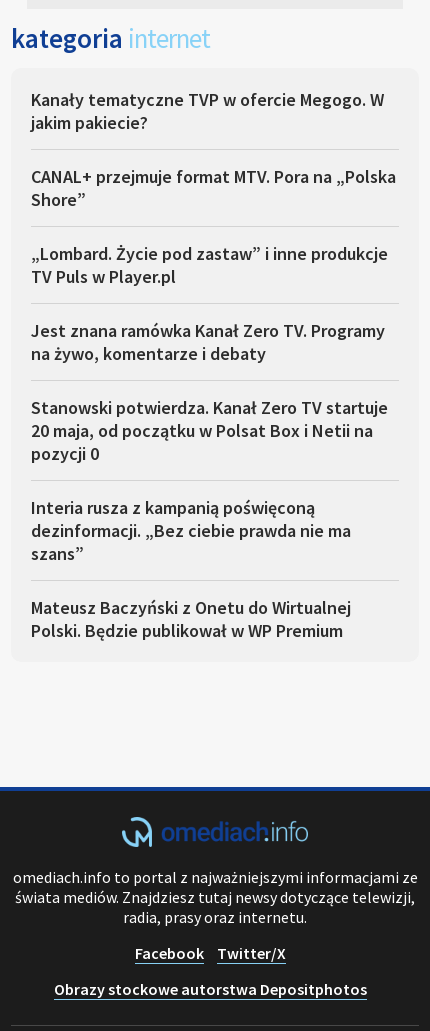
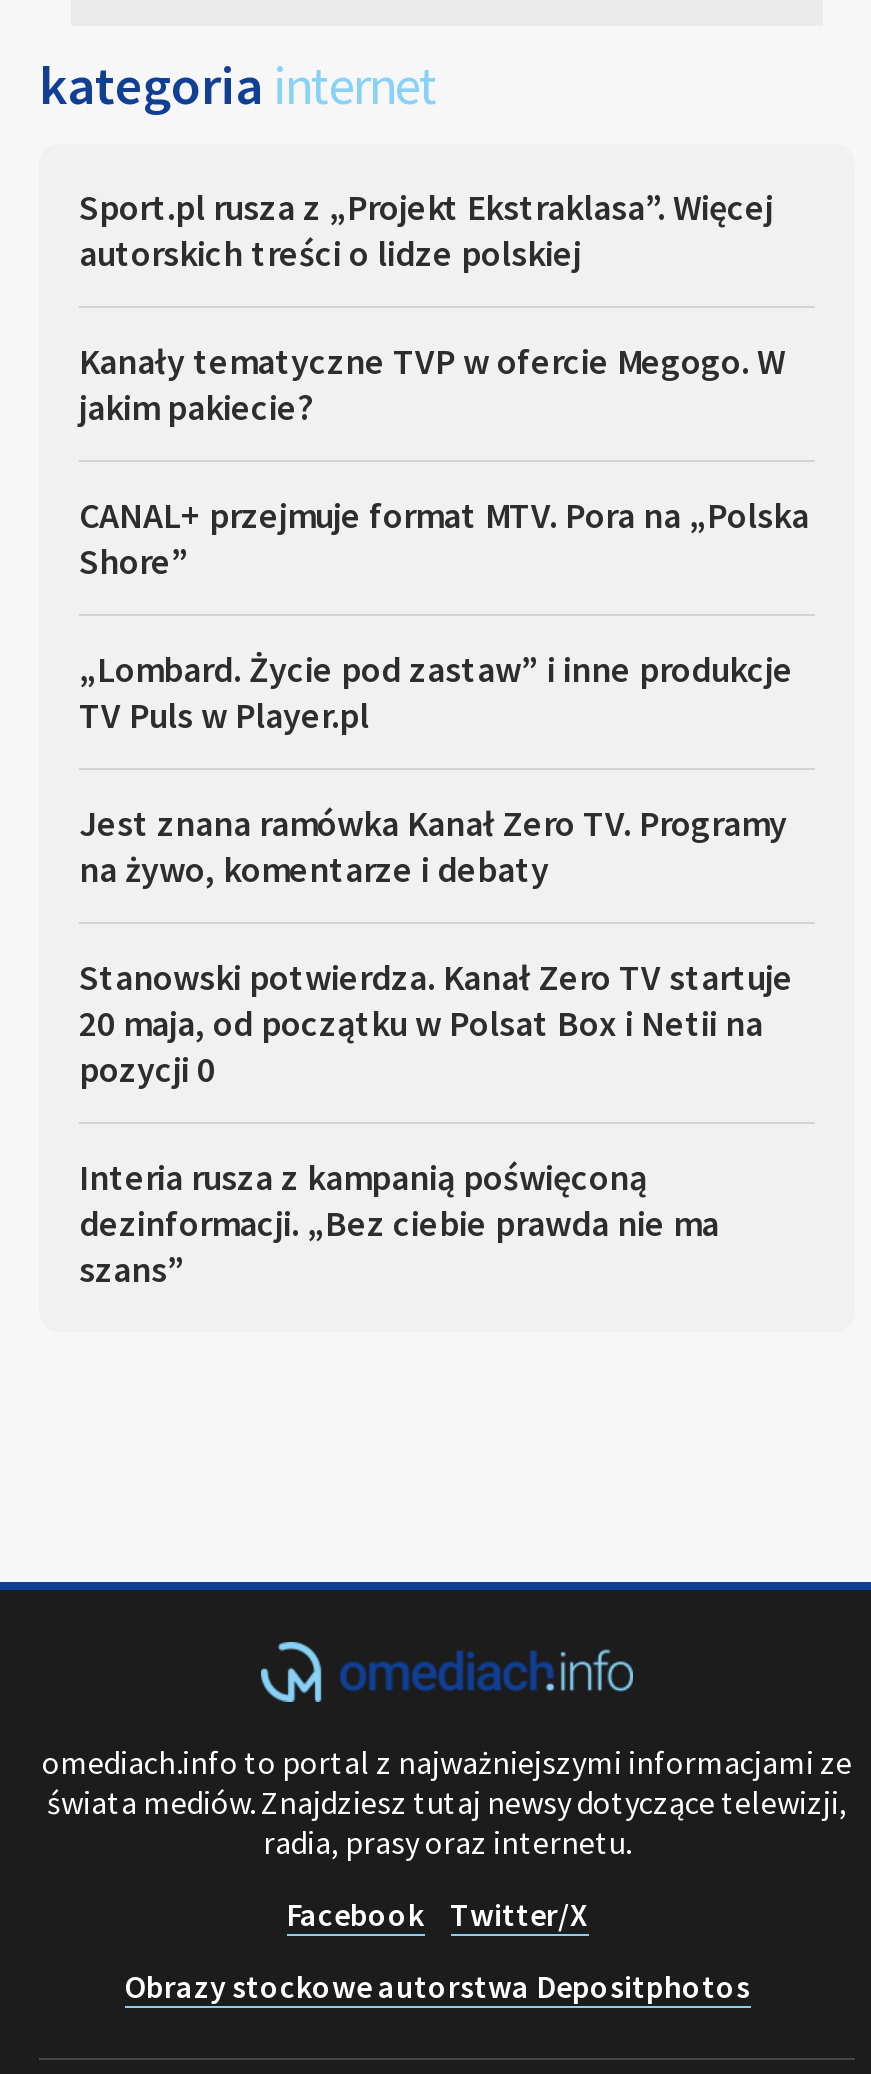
none -> [79,184,773,276] Sport.pl rusza z „Projekt Ekstraklasa”. Więcej | autorskich treści o lidze polskiej
moved [31,88,396,565] -> [79,338,809,1292]: Kanały tematyczne TVP w ofercie Megogo. W | jakim pakiecie? | CANAL+ przejmuje format MTV. Pora na „Polska | ... | dezinformacji. „Bez ciebie prawda nie ma | szans”
[31,596,351,642] Mateusz Baczyński z Onetu do Wirtualnej | Polski. Będzie publikował w WP Premium -> none

